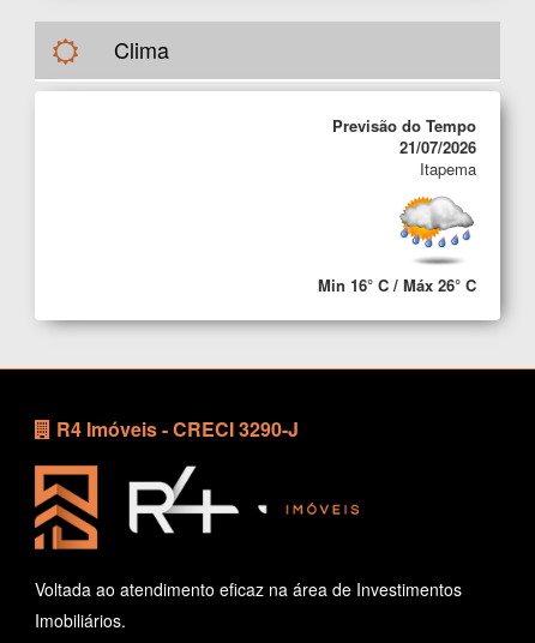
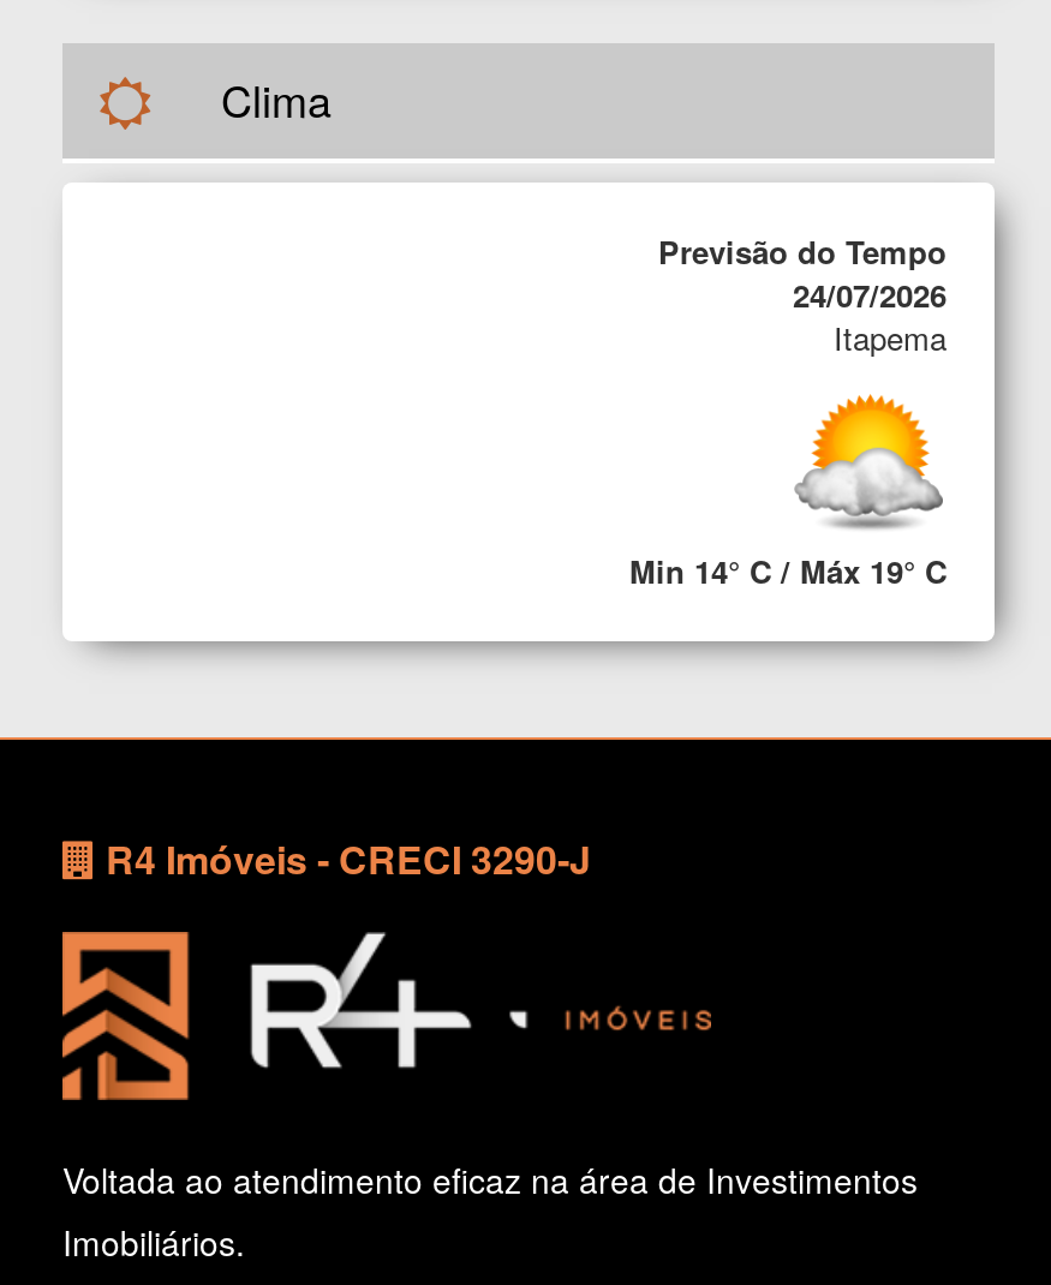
[399,136,476,159] 21/07/2026 -> [793,272,947,318] 24/07/2026
[318,196,476,297] [image] | Min 16° C / Máx 26° C -> [629,394,947,594] [image] | Min 14° C / Máx 19° C

